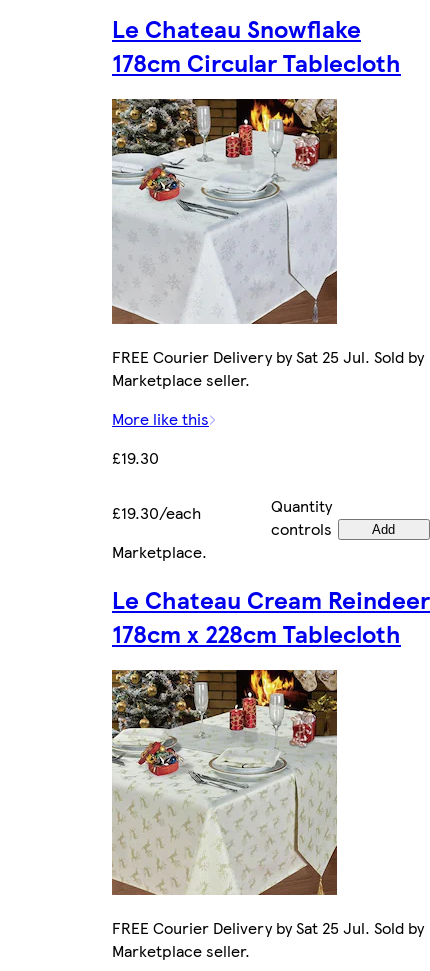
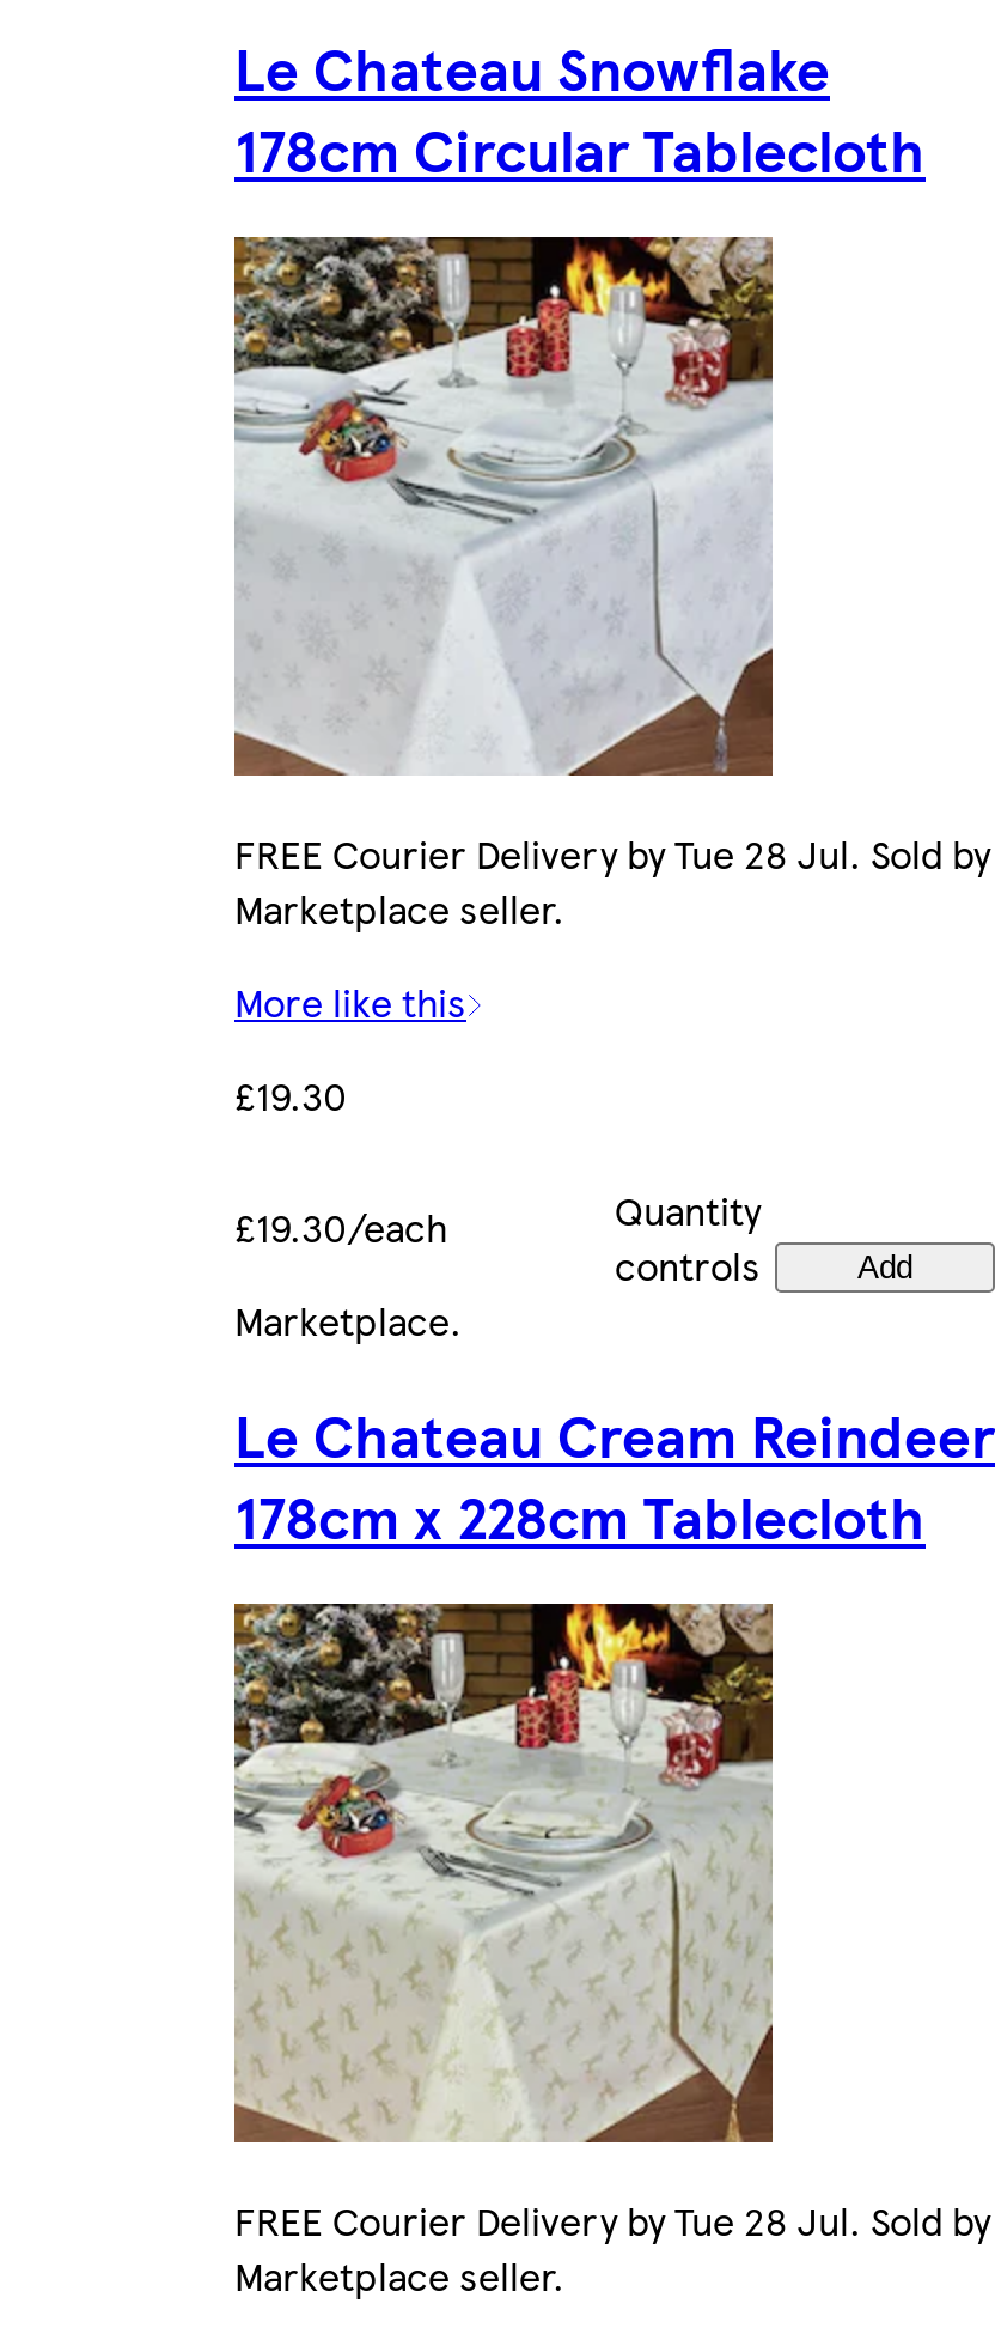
[112,344,424,367] FREE Courier Delivery by Sat 25 Jul. Sold by -> [234,825,990,880] FREE Courier Delivery by Tue 28 Jul. Sold by
[112,916,424,939] FREE Courier Delivery by Sat 25 Jul. Sold by -> [234,2193,990,2249] FREE Courier Delivery by Tue 28 Jul. Sold by

